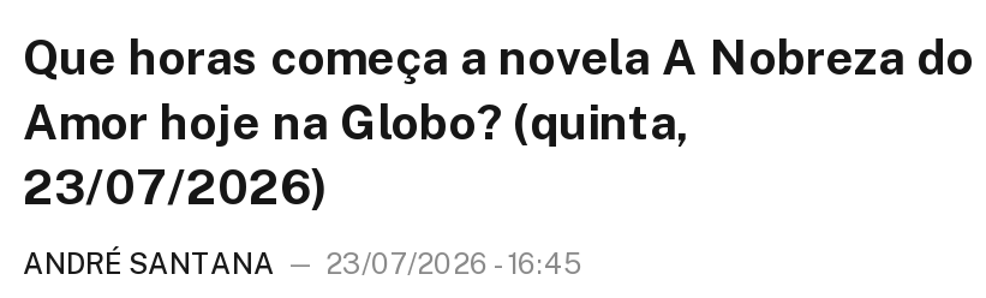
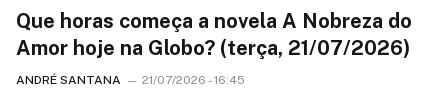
[23,94,688,216] Amor hoje na Globo? (quinta, | 23/07/2026) -> [16,36,410,60] Amor hoje na Globo? (terça, 21/07/2026)
[23,248,582,281] ANDRÉ SANTANA 23/07/2026 - 16:45 -> [16,73,245,87] ANDRÉ SANTANA 21/07/2026 - 16:45

